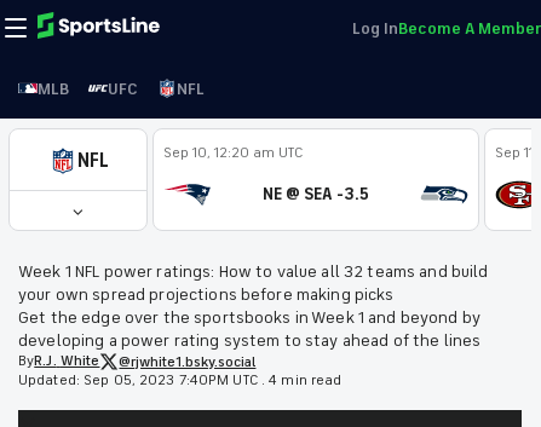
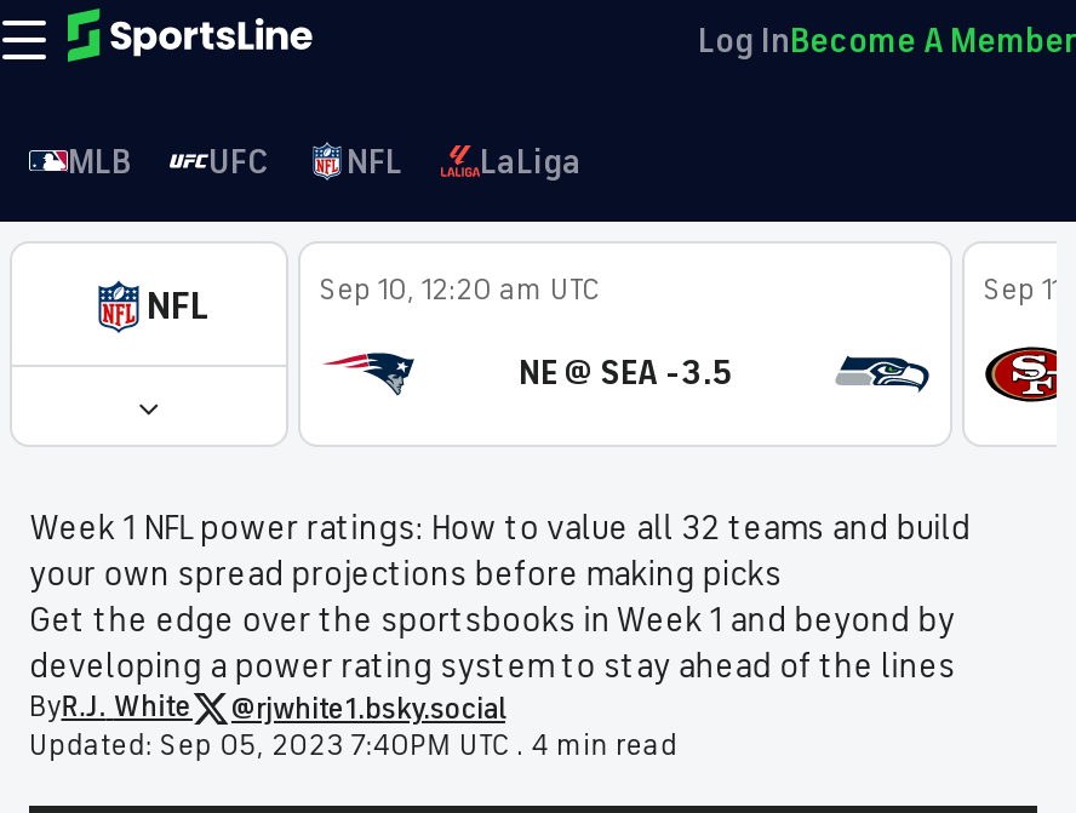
none -> [480,141,582,182] LaLiga

